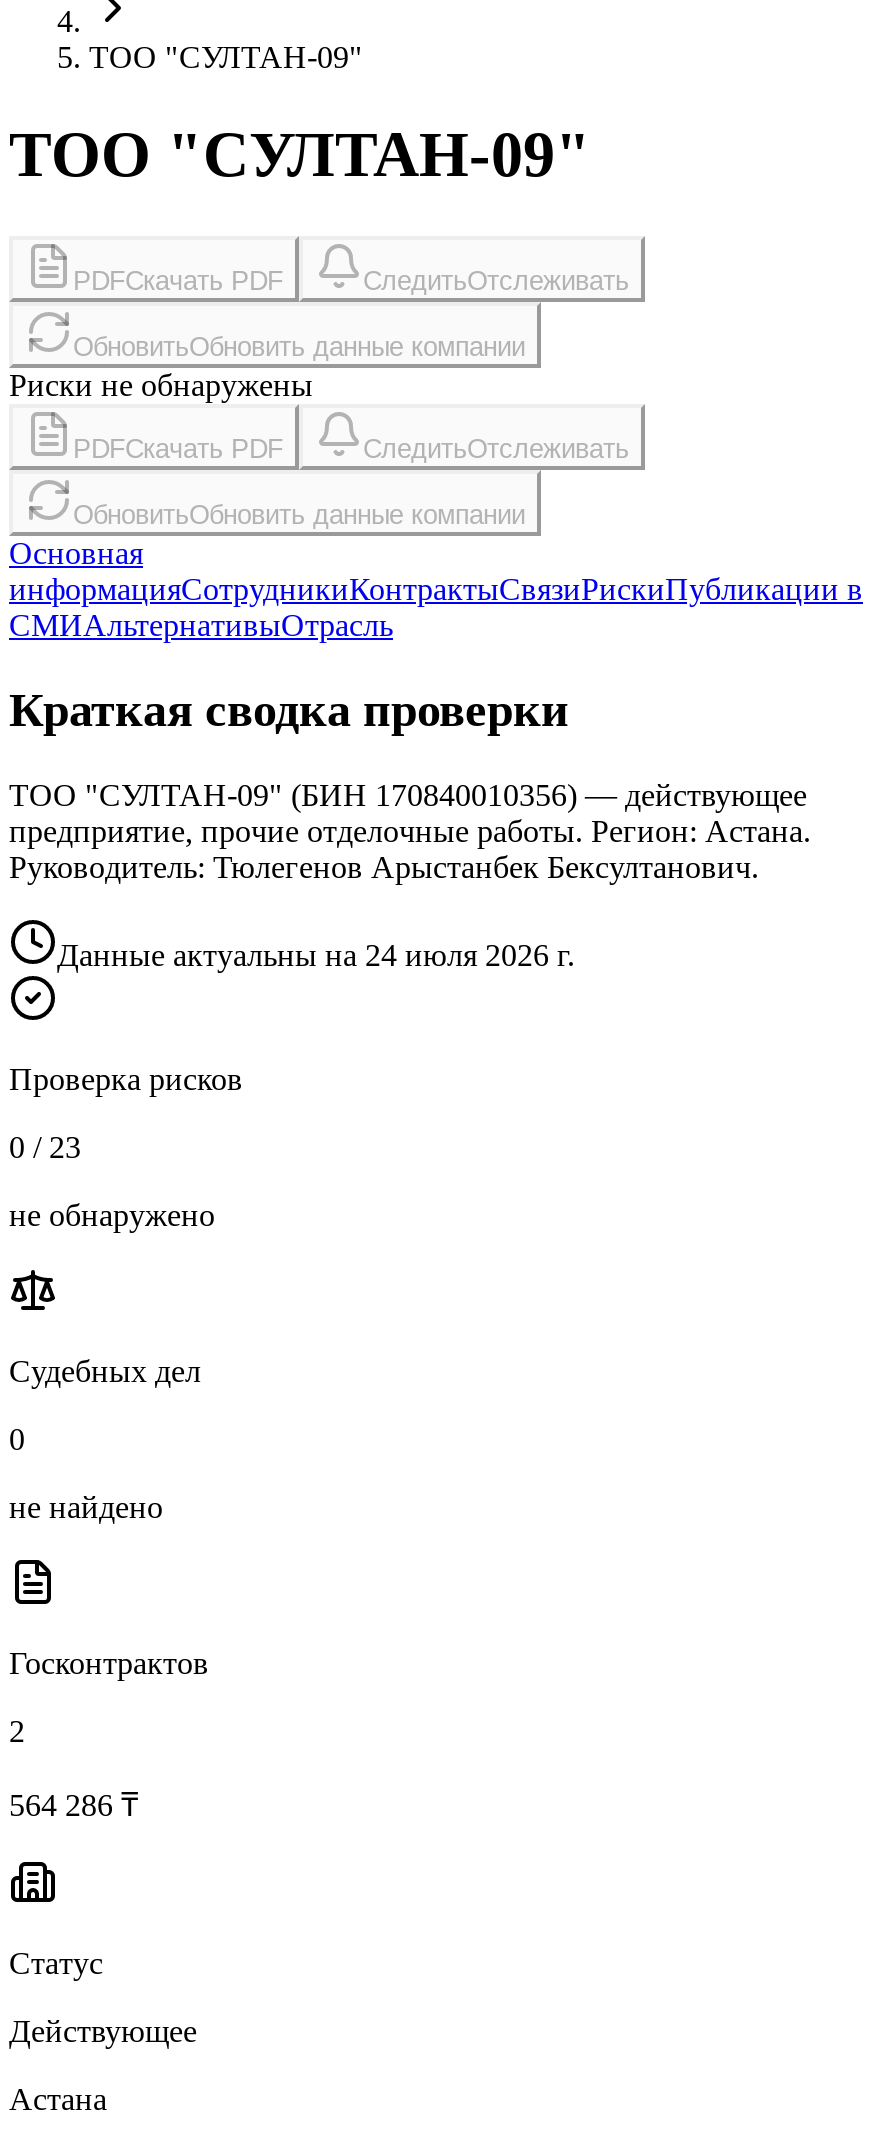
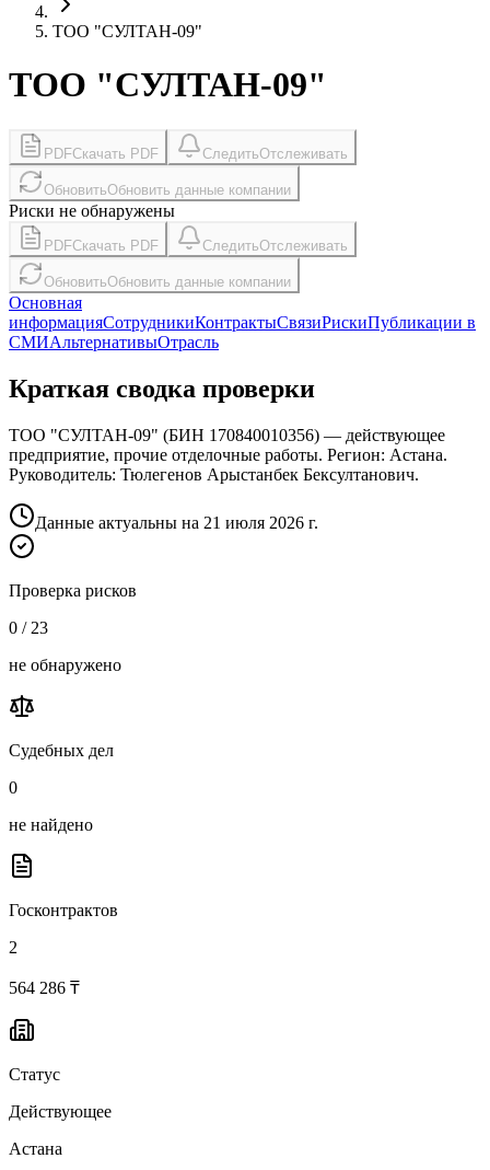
[57,937,575,971] Данные актуальны на 24 июля 2026 г. -> [35,513,318,532] Данные актуальны на 21 июля 2026 г.

